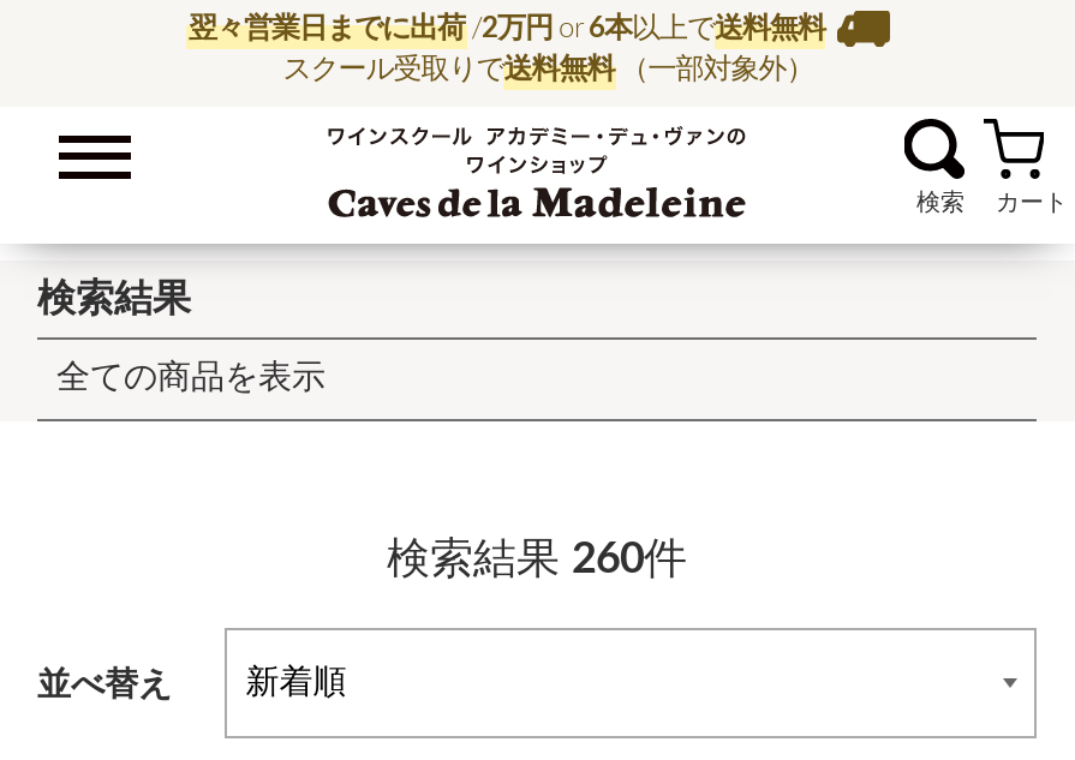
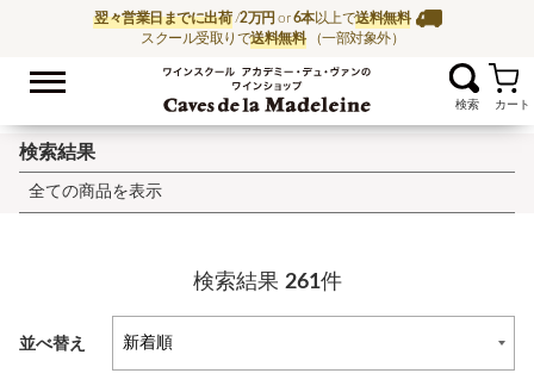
[387,539,687,582] 検索結果260件 -> [193,272,341,293] 検索結果261件

